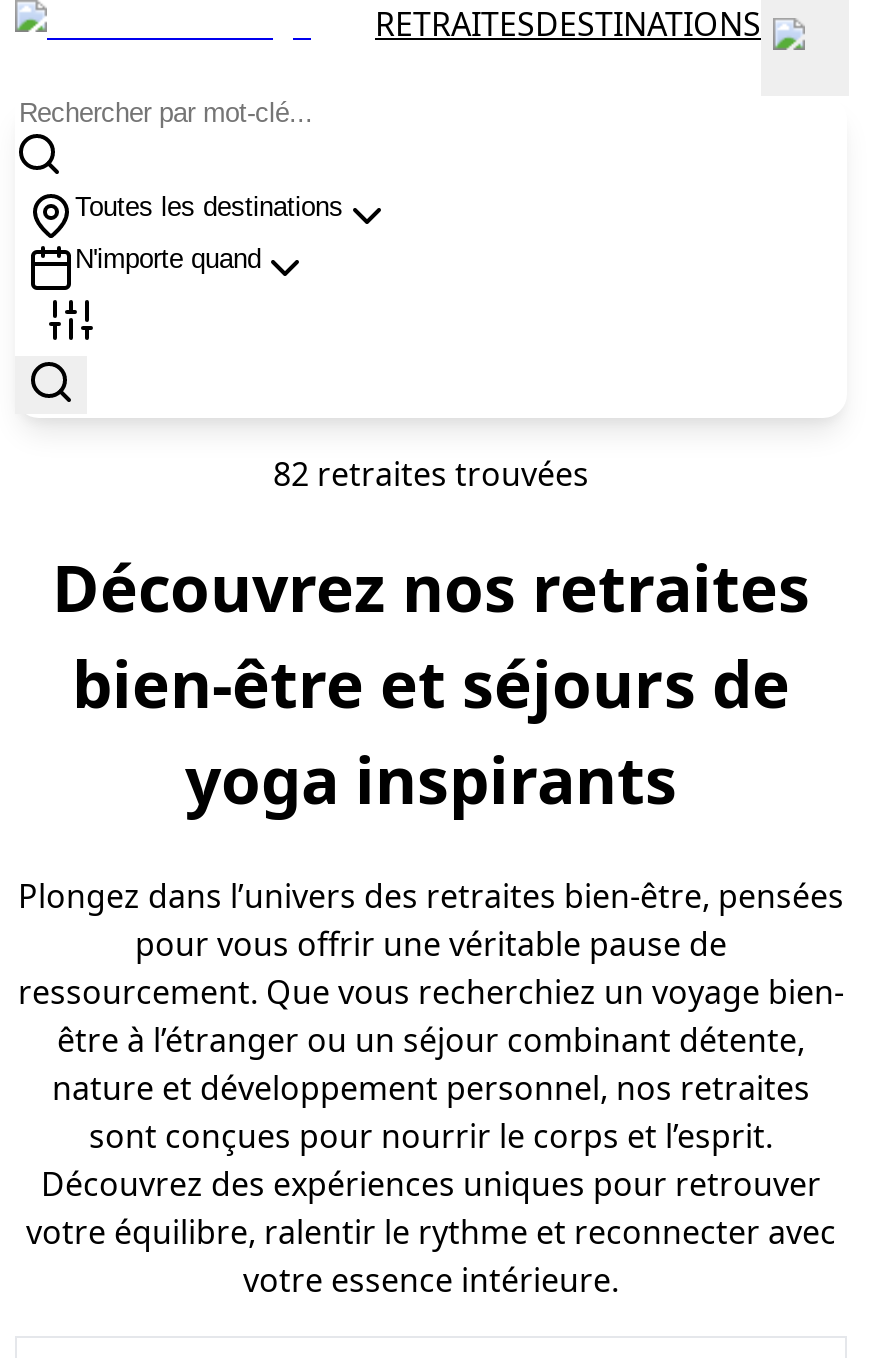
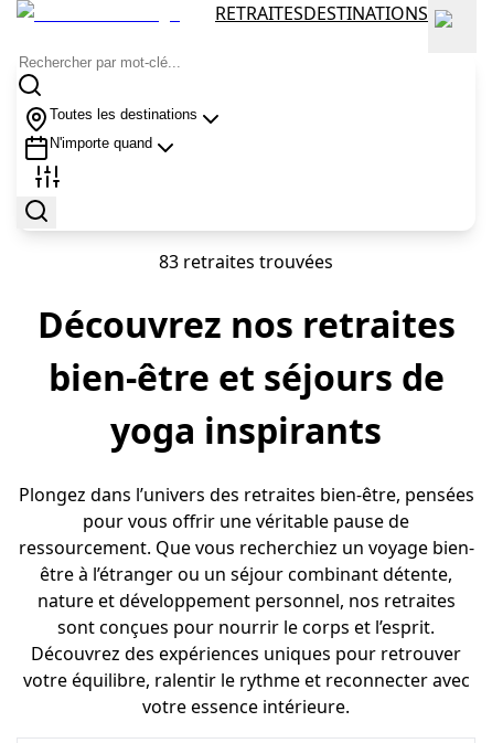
[273,452,589,496] 82 retraites trouvées -> [159,250,333,274] 83 retraites trouvées

